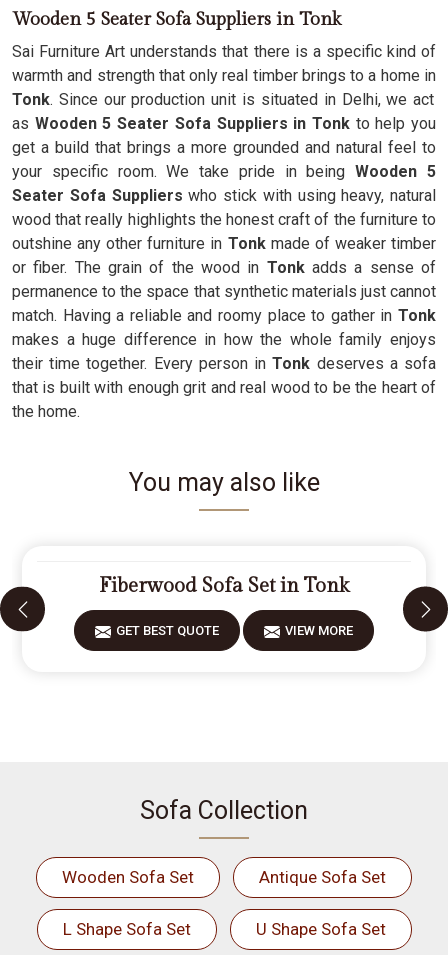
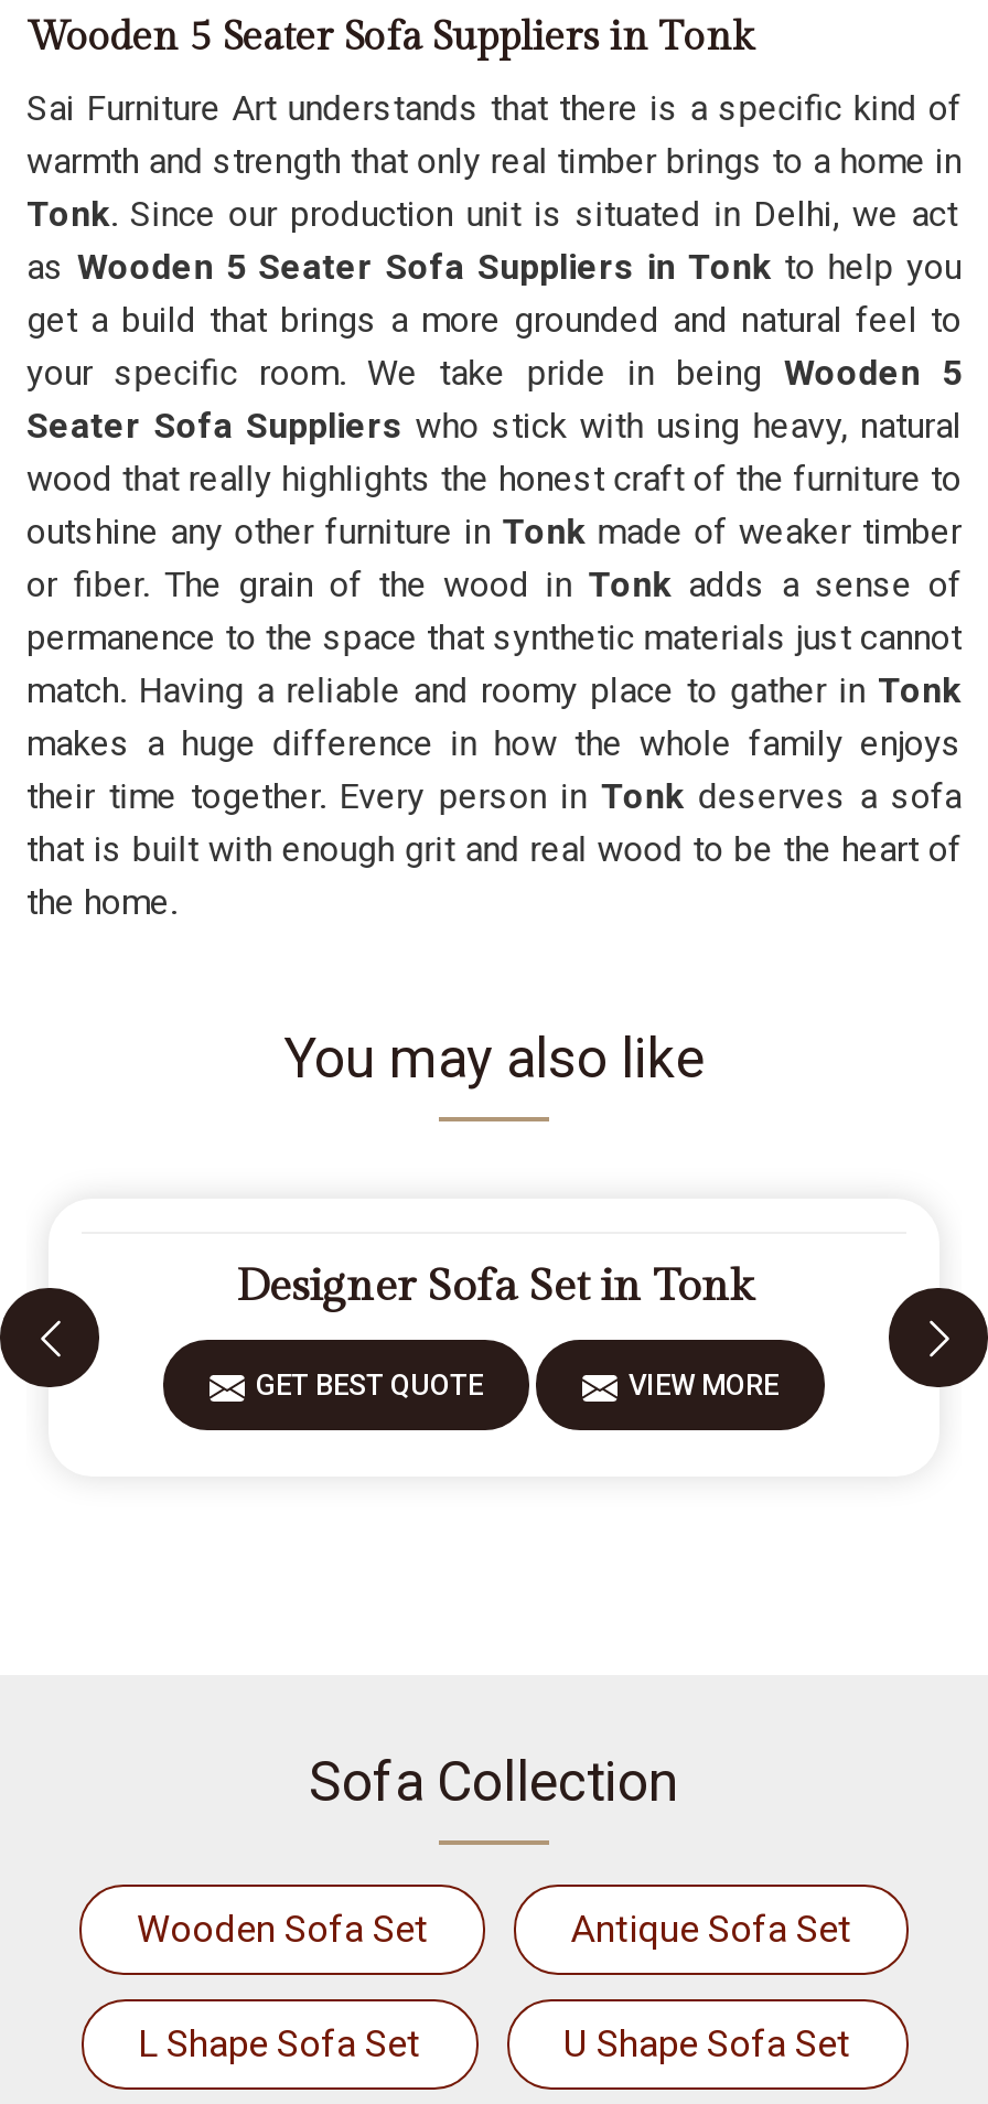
[99,574,349,598] Fiberwood Sofa Set in Tonk -> [236,1260,752,1313] Designer Sofa Set in Tonk

